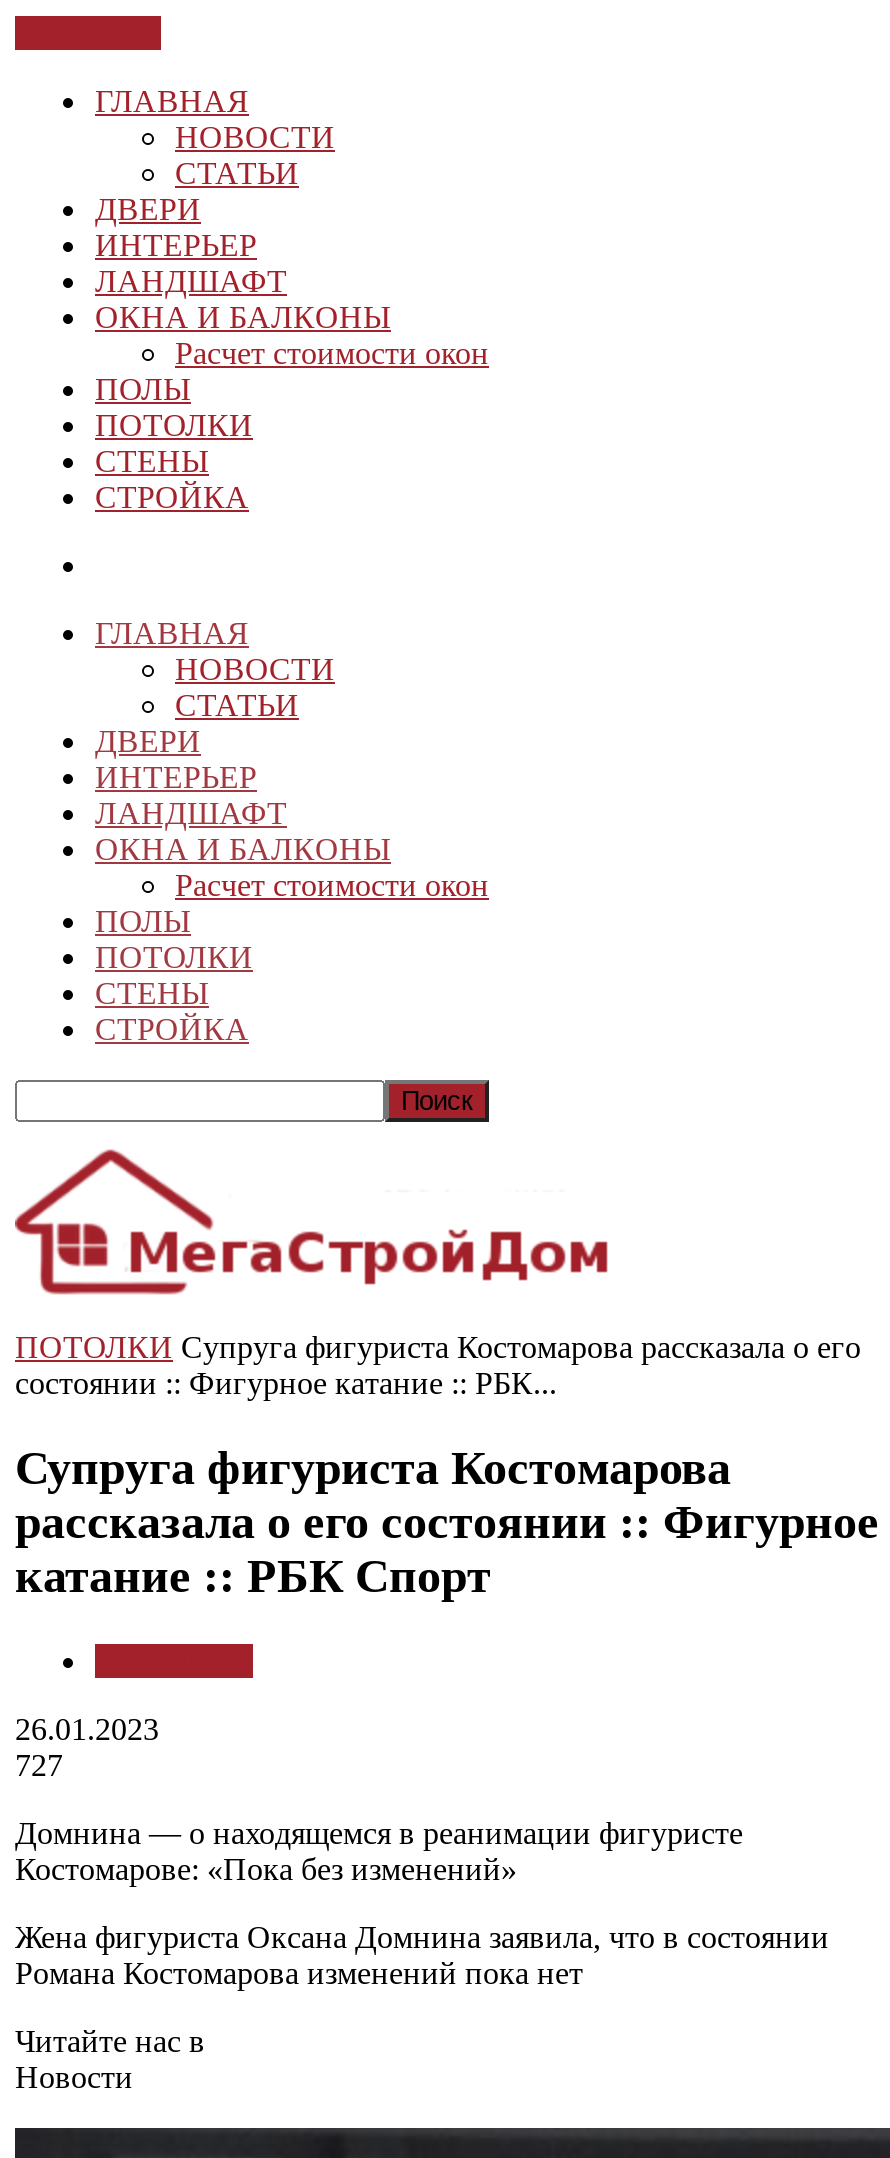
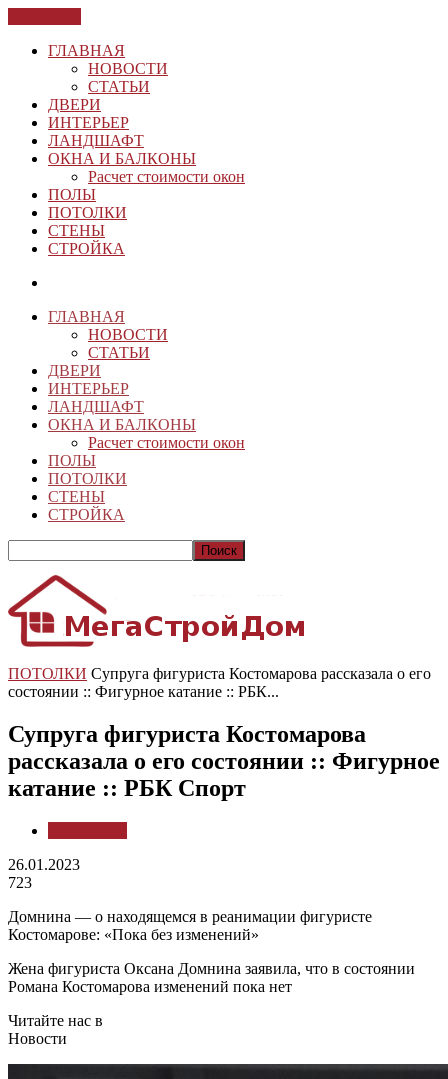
[15,1748,63,1782] 727 -> [8,874,32,891] 723

